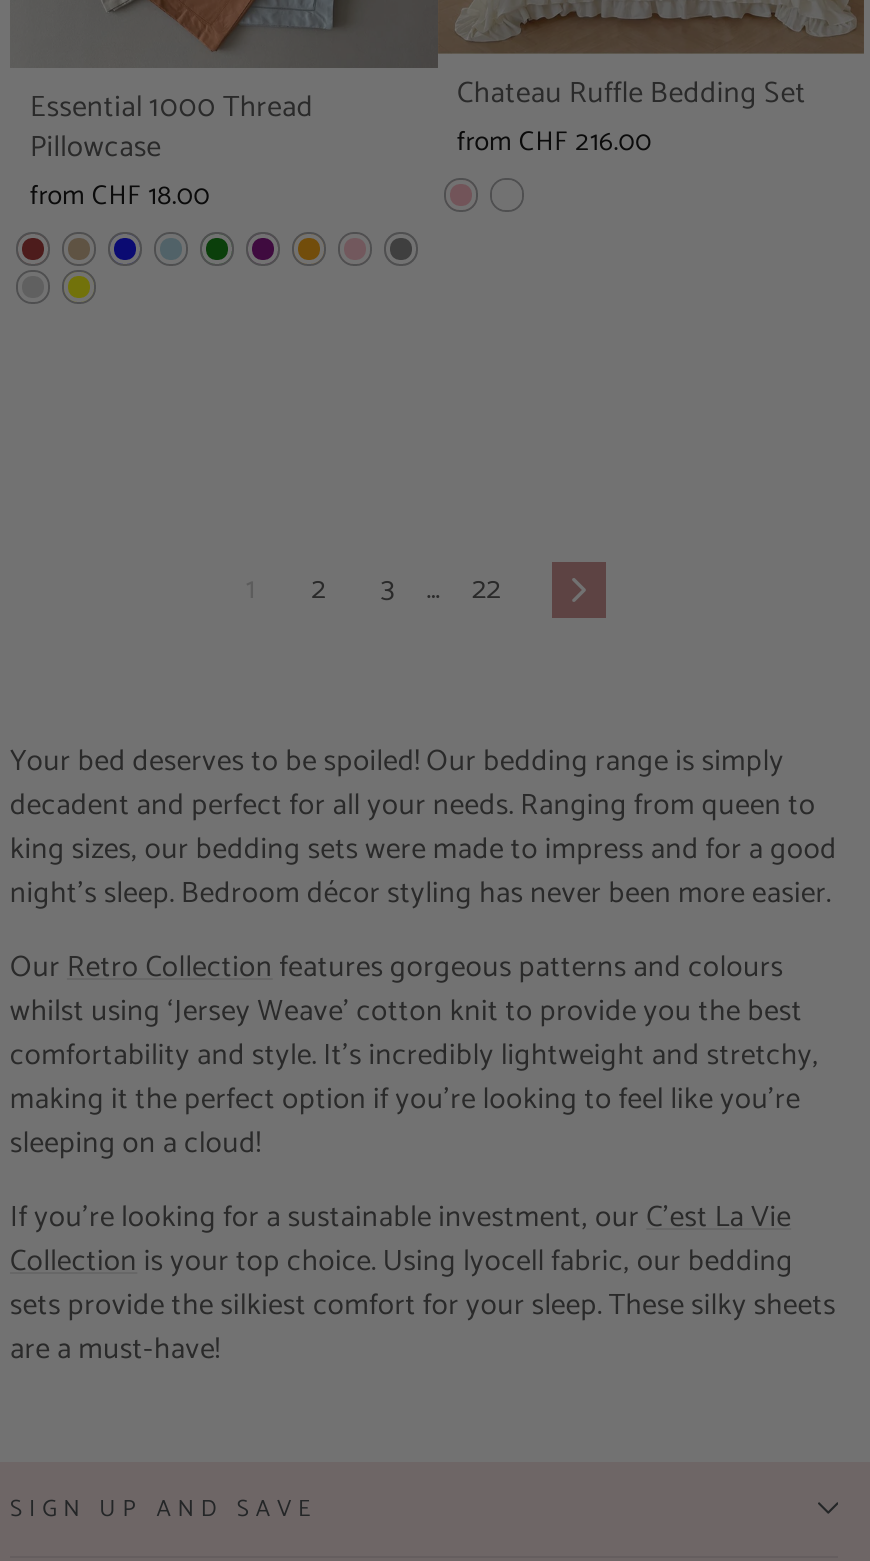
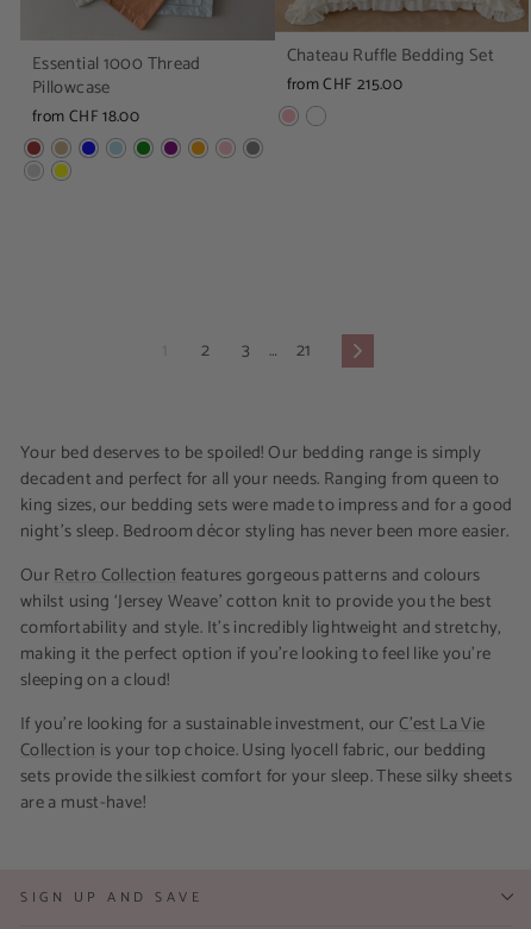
[457,119,652,163] from CHF 216.00 -> [286,71,402,97] from CHF 215.00
[472,565,501,613] 22 -> [296,336,312,365] 21

